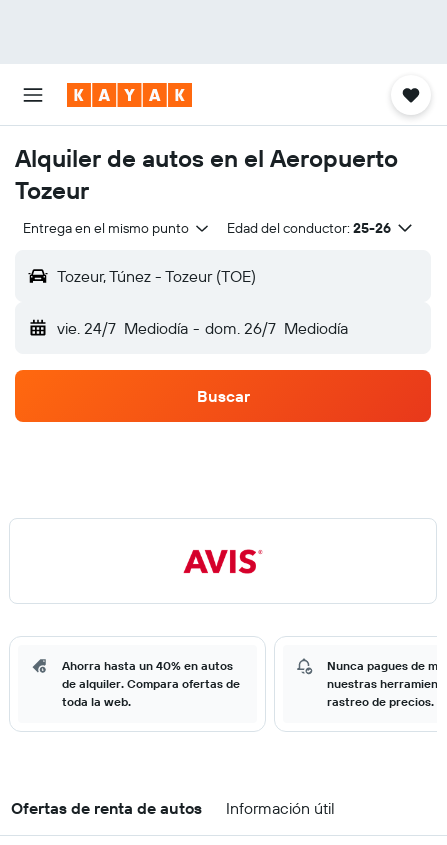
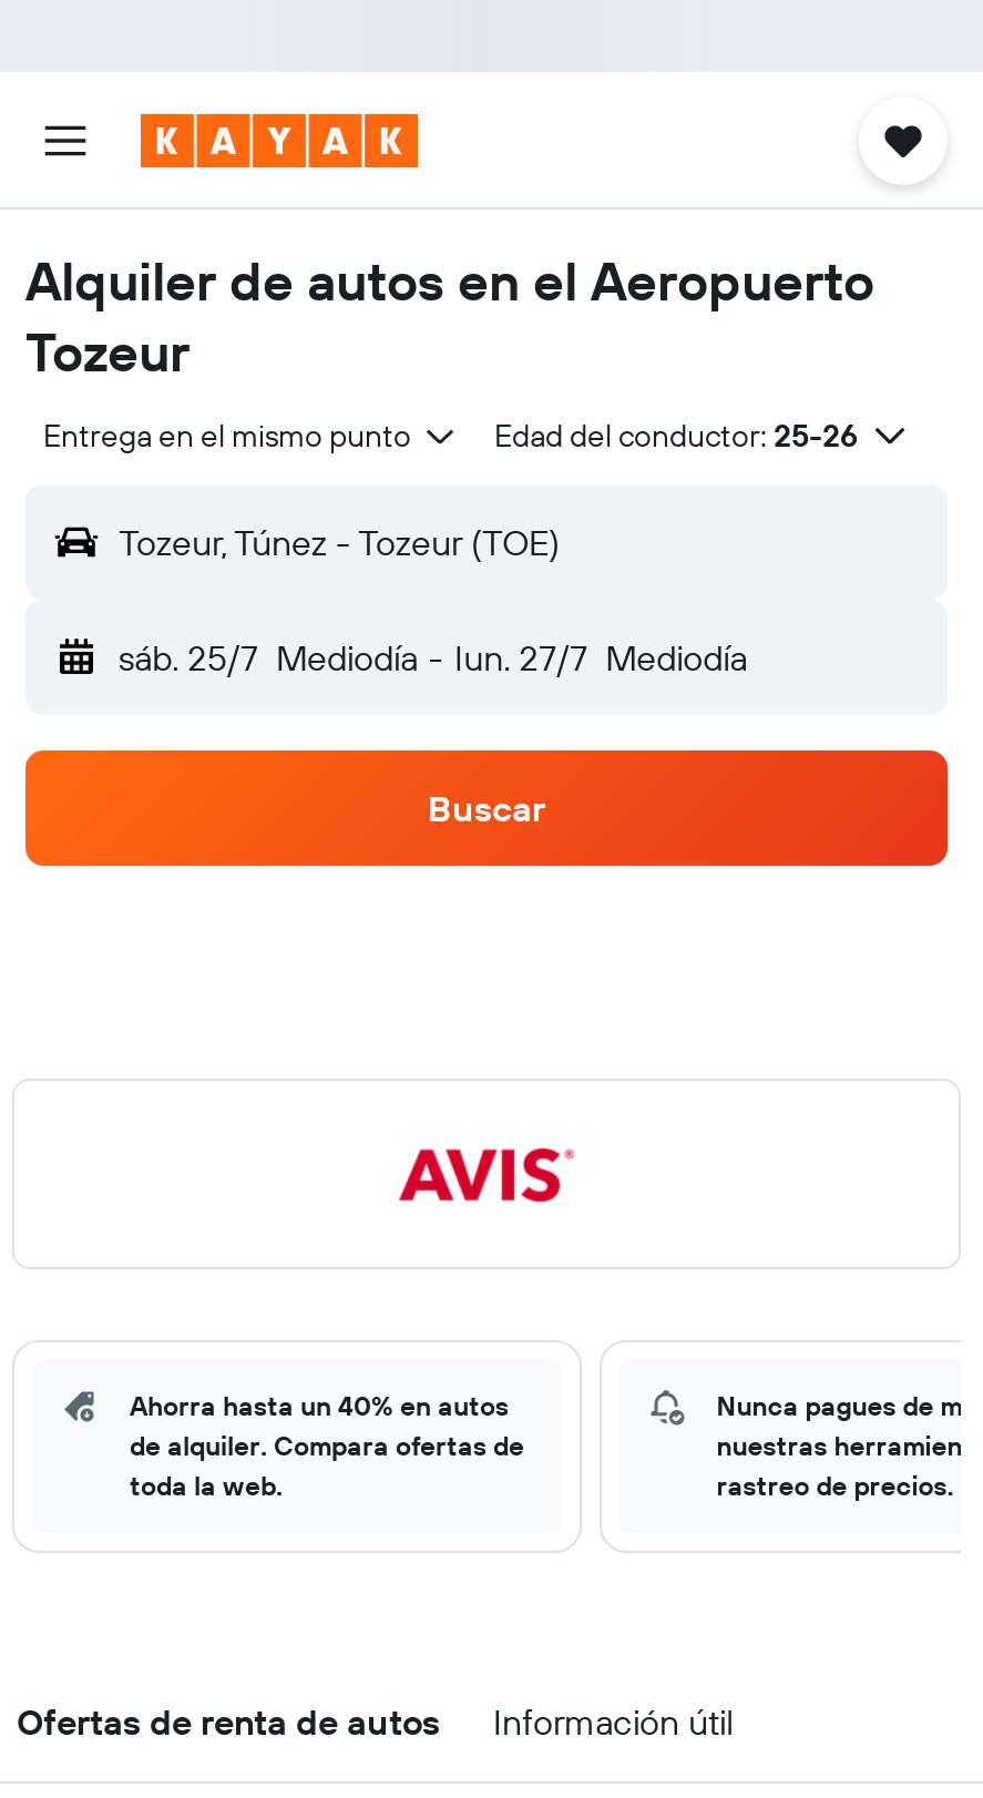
[57,318,348,338] vie. 24/7 Mediodía - dom. 26/7 Mediodía -> [119,635,747,680] sáb. 25/7 Mediodía - lun. 27/7 Mediodía

